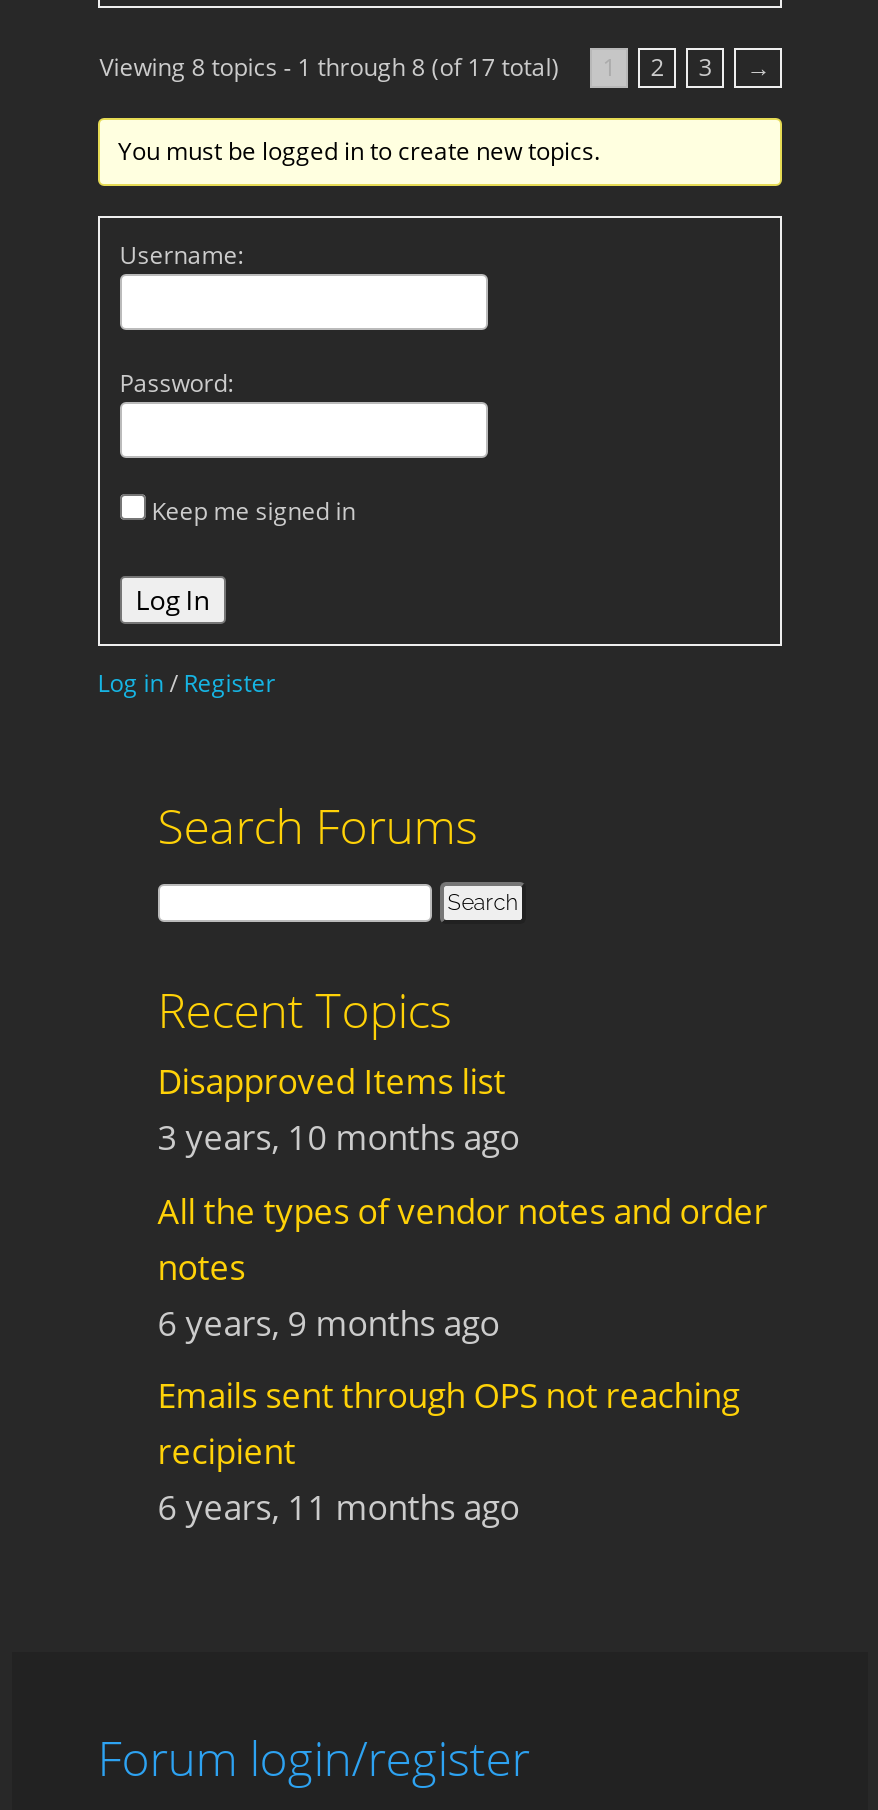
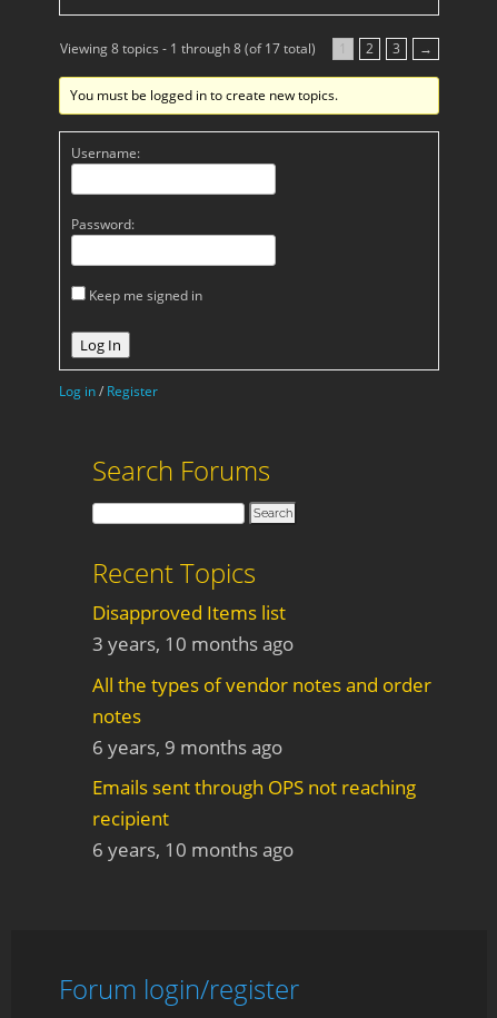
[158,1484,520,1530] 6 years, 11 months ago -> [92,837,293,862] 6 years, 10 months ago

